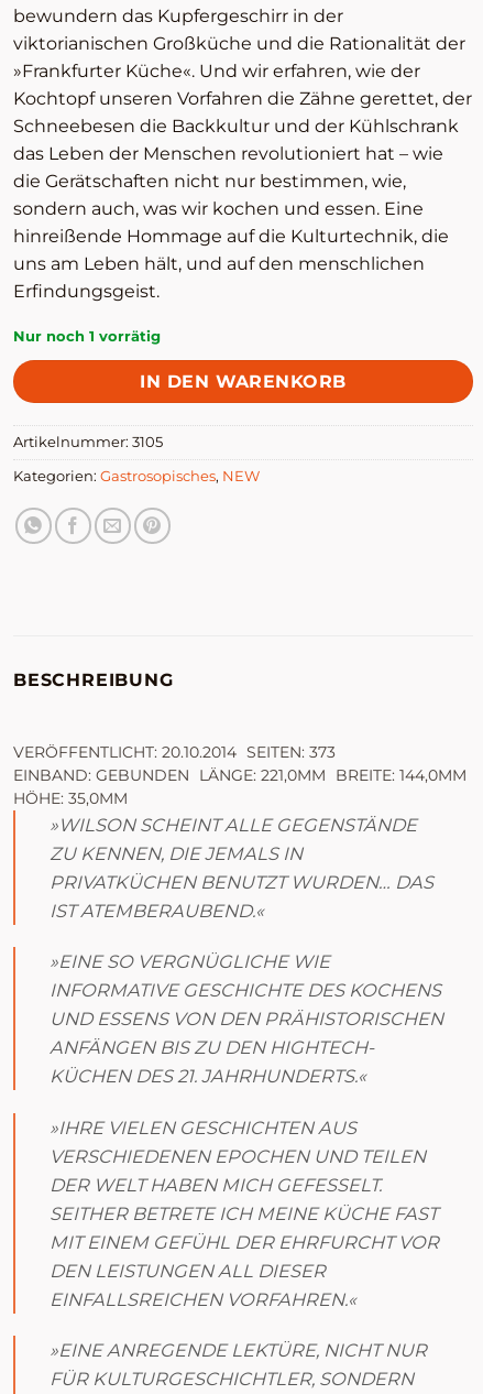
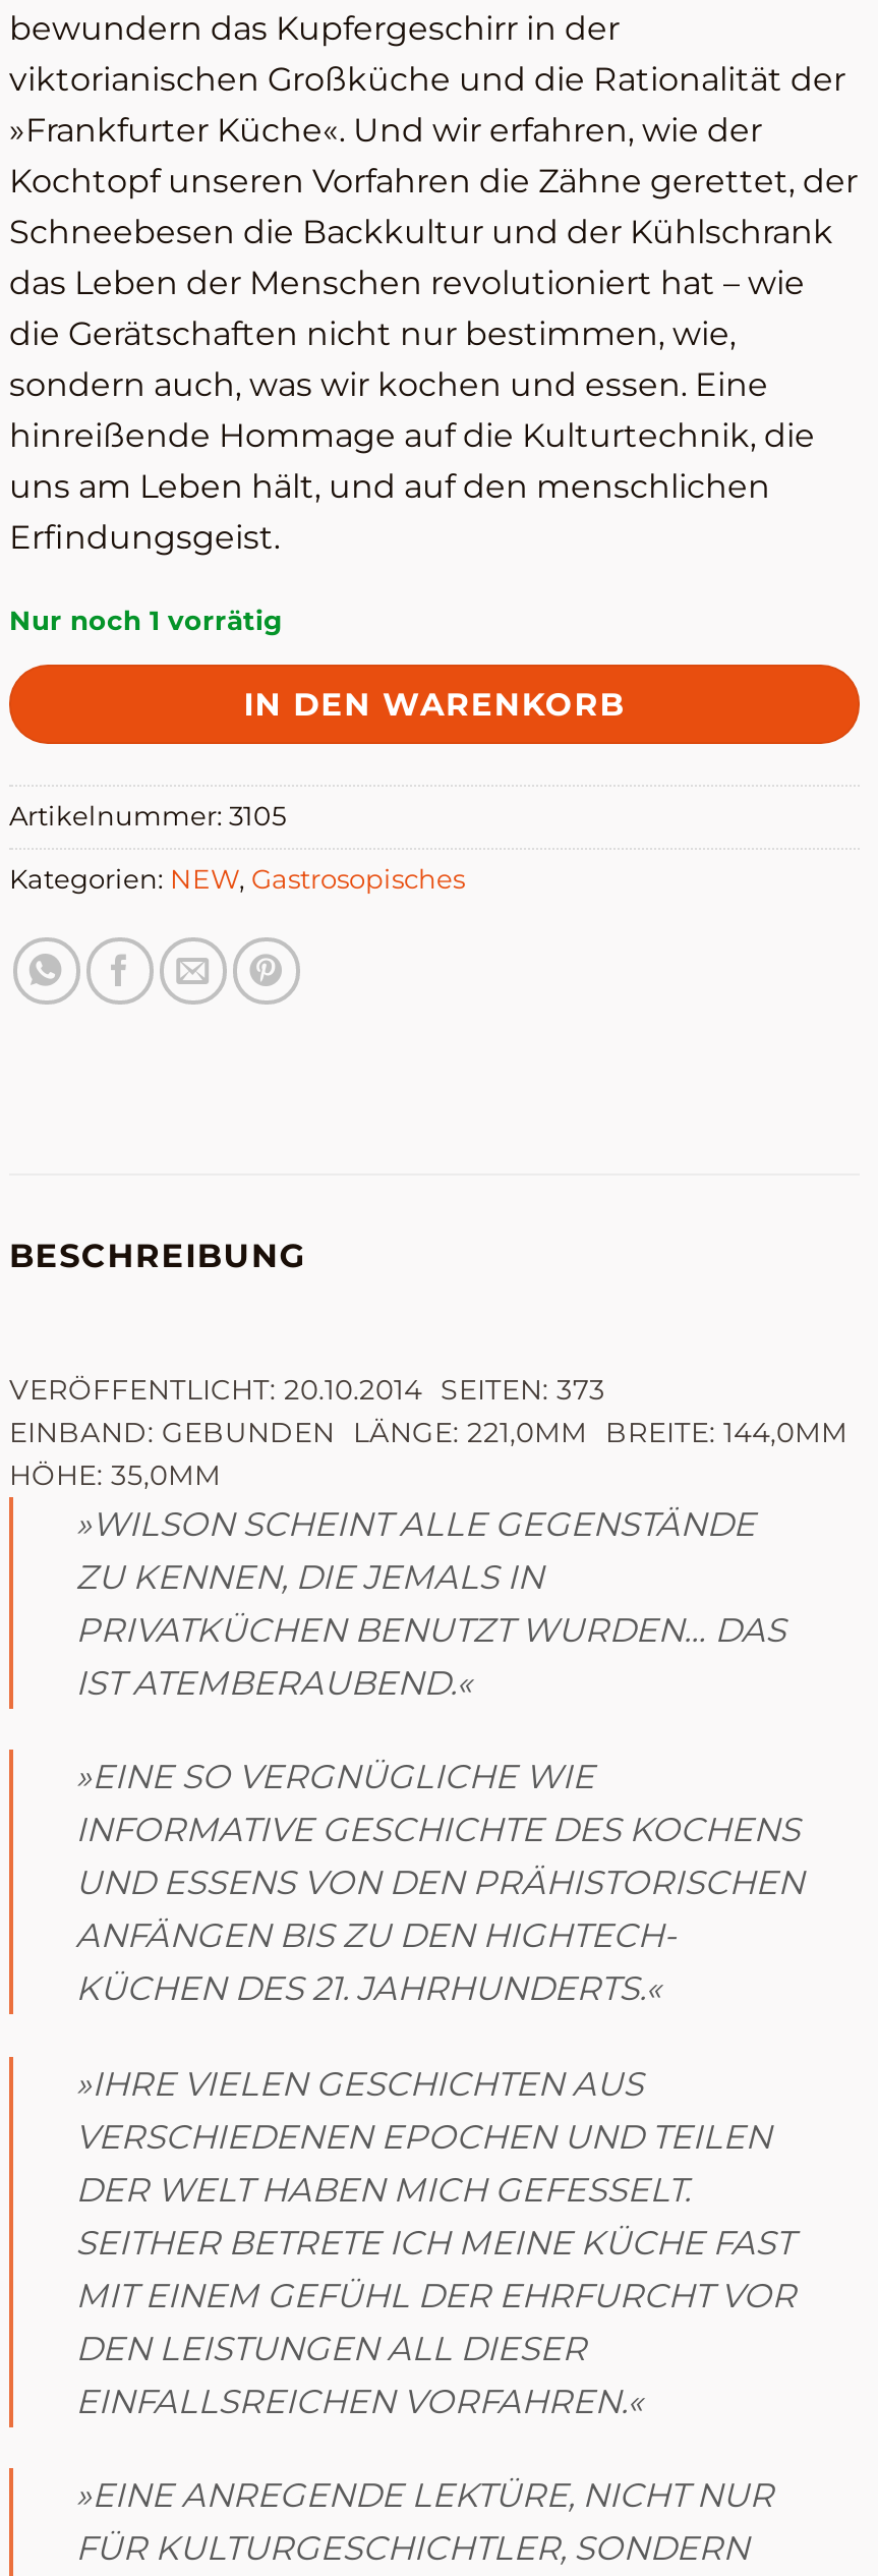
[13,468,260,485] Kategorien: Gastrosopisches, NEW -> [9,865,465,895] Kategorien: NEW, Gastrosopisches

